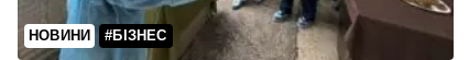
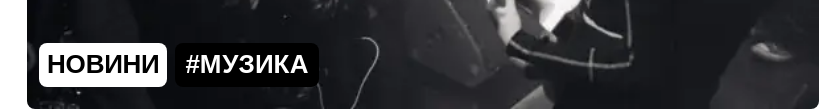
[105,27,167,44] #БІЗНЕС -> [185,50,308,80] #МУЗИКА

